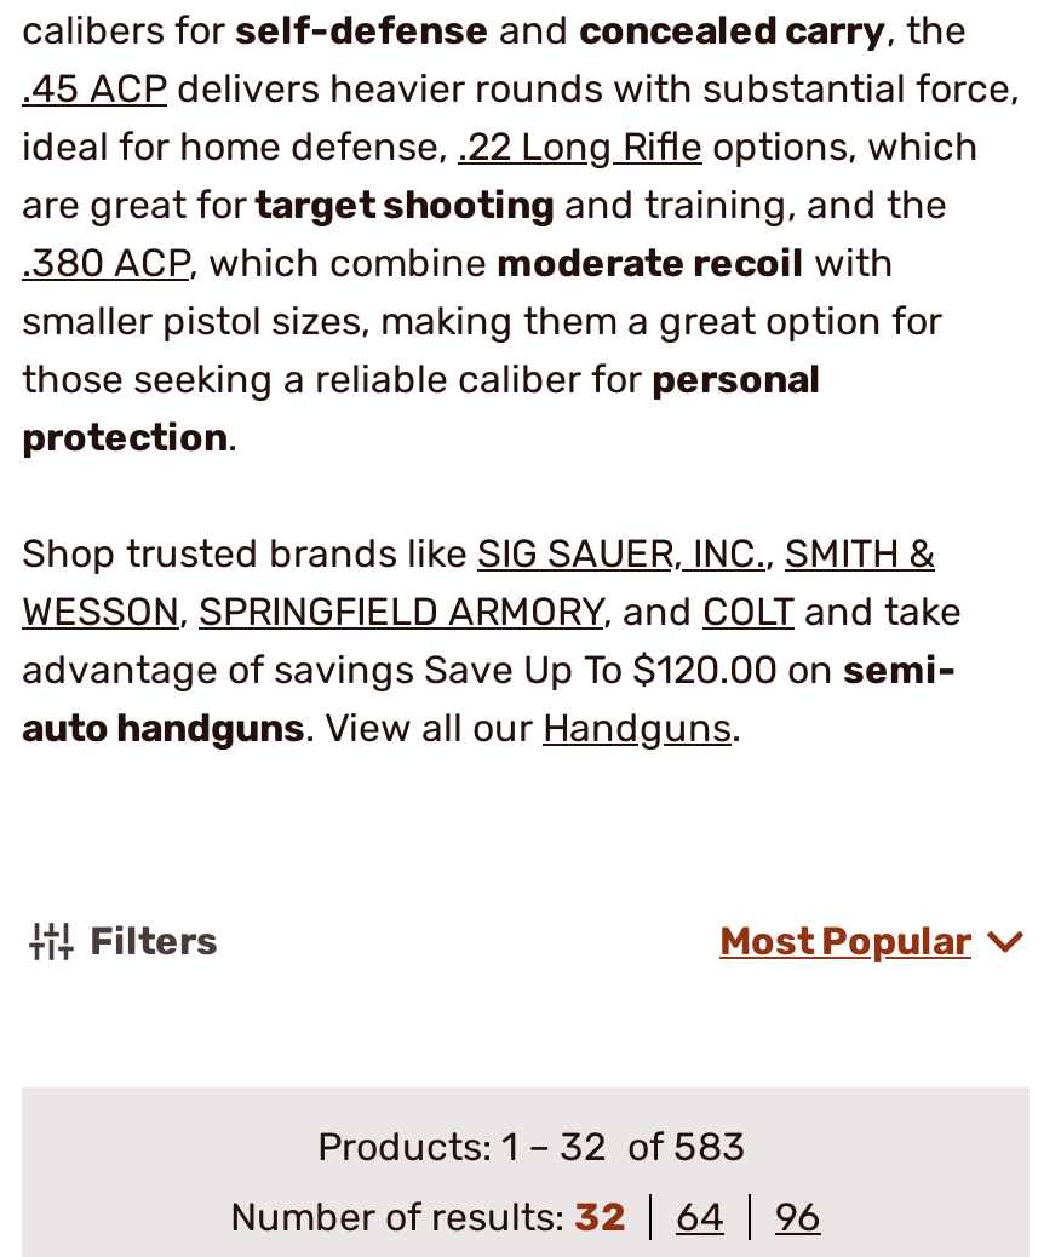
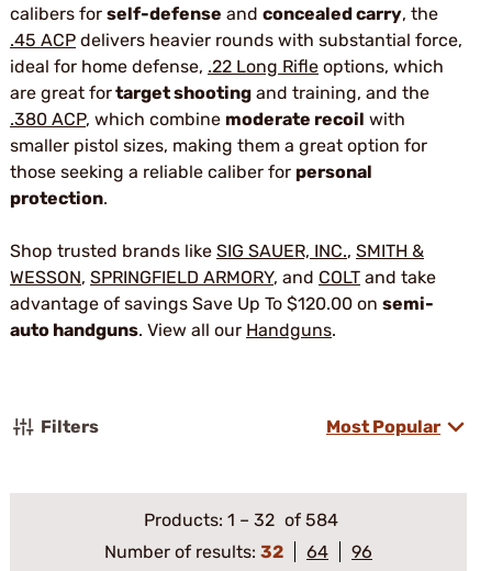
[317,1124,746,1170] Products: 1 – 32 of 583 -> [144,510,338,530] Products: 1 – 32 of 584

